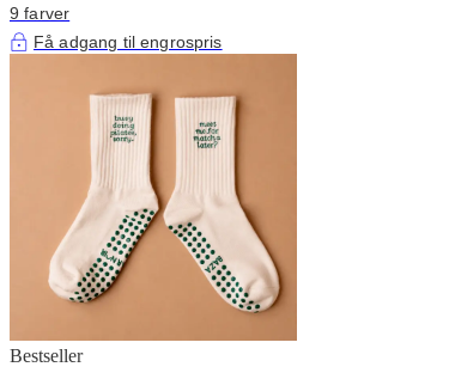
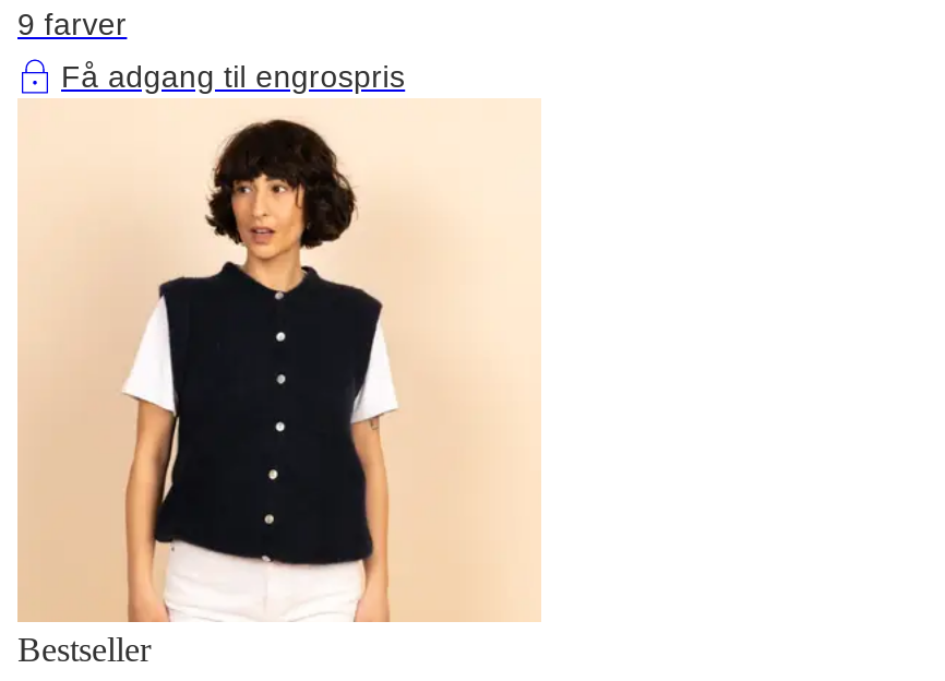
[10,53,298,342] [image] -> [20,100,539,622] [image]

